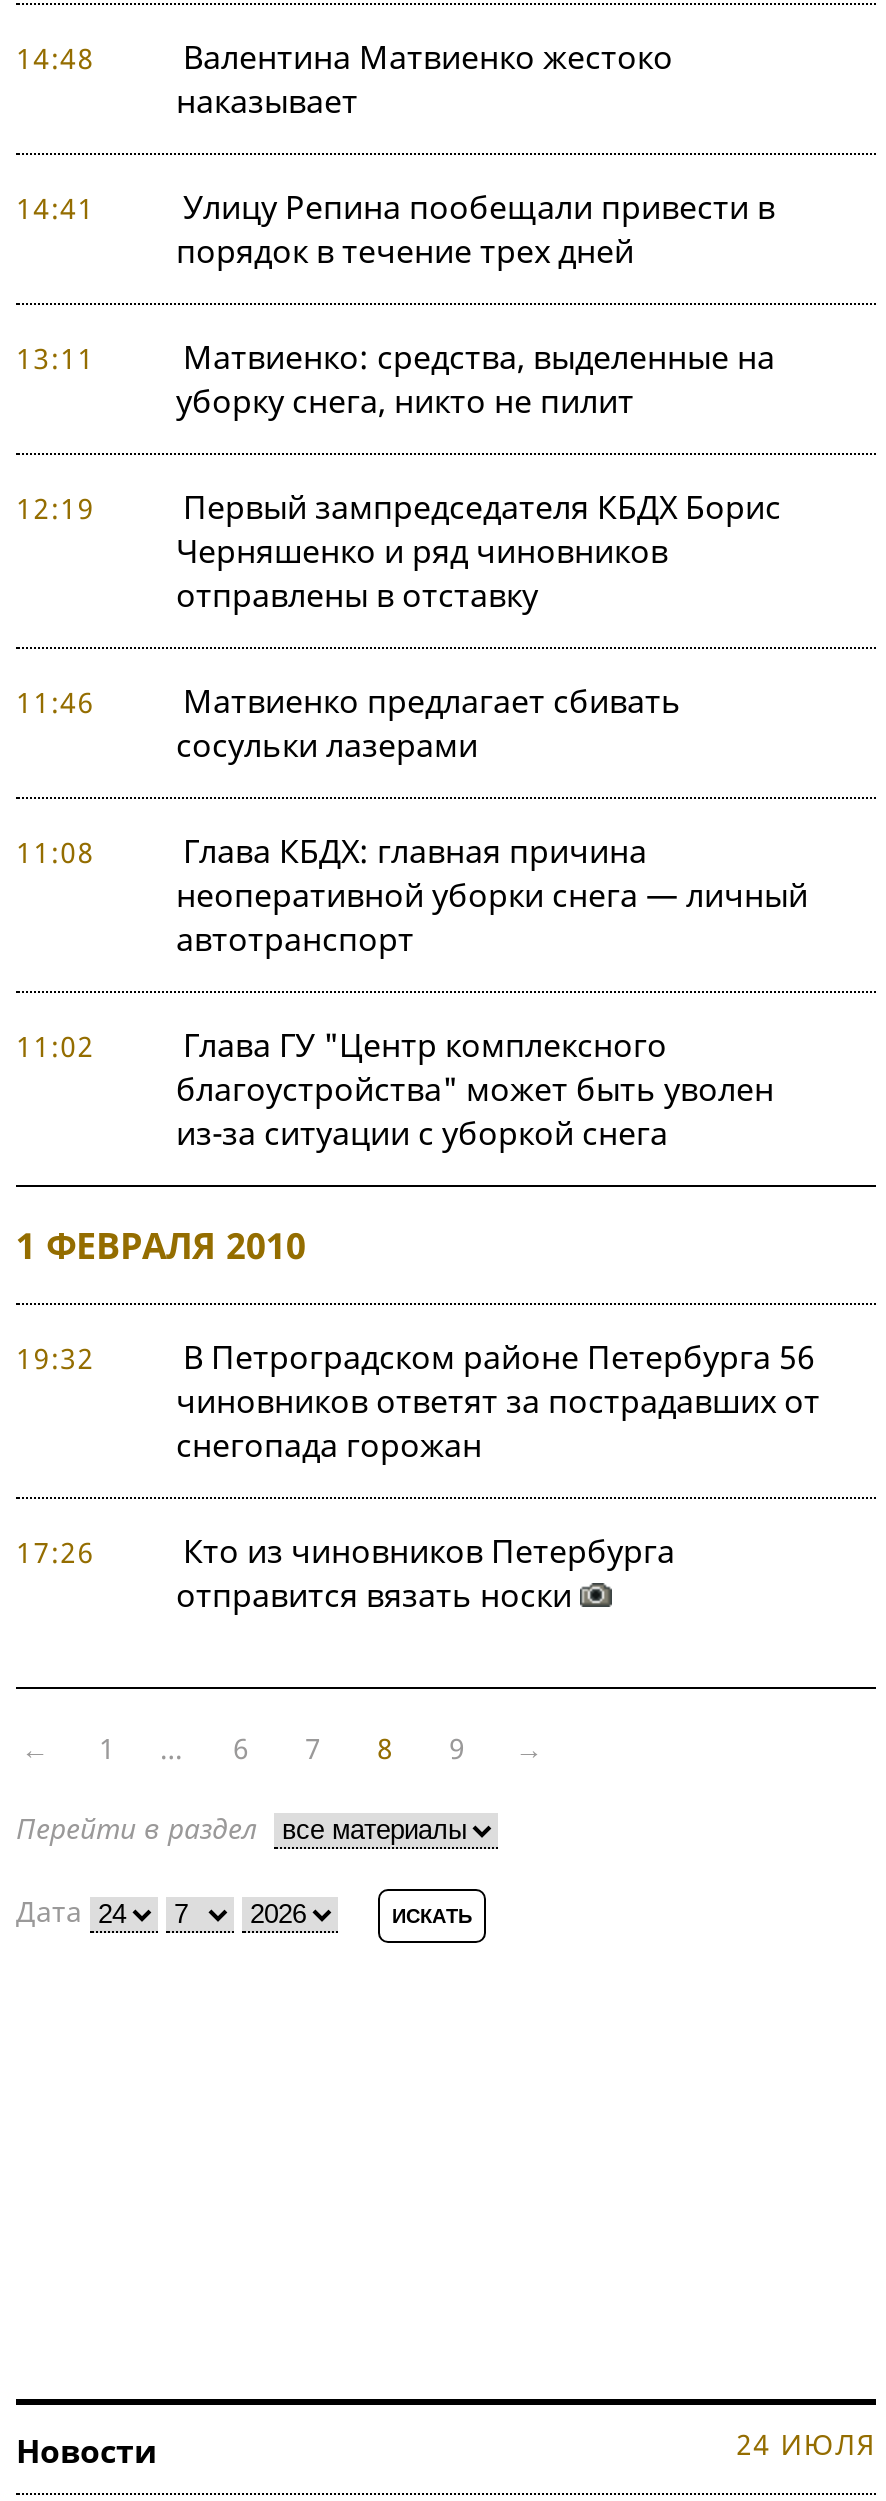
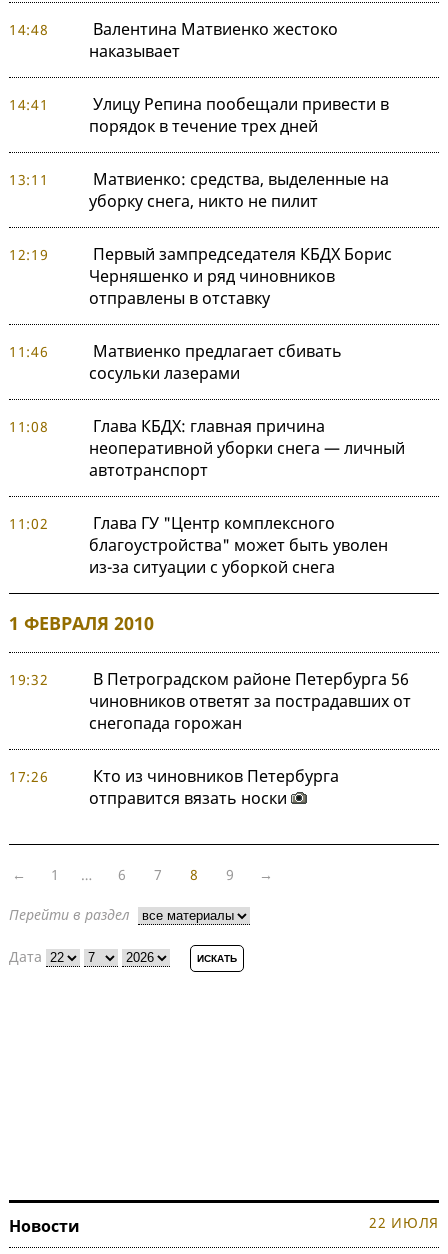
[736,2425,876,2463] 24 ИЮЛЯ -> [369,1213,439,1232] 22 ИЮЛЯ

